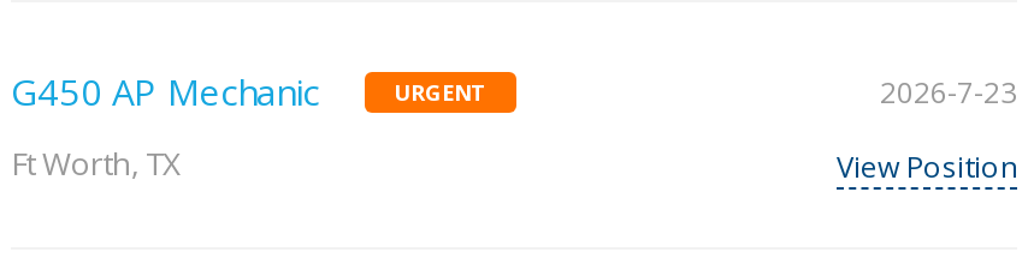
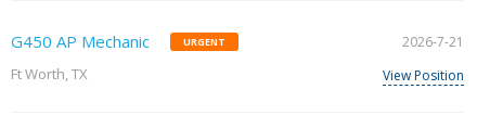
[880,72,1017,113] 2026-7-23 -> [402,33,464,51] 2026-7-21

